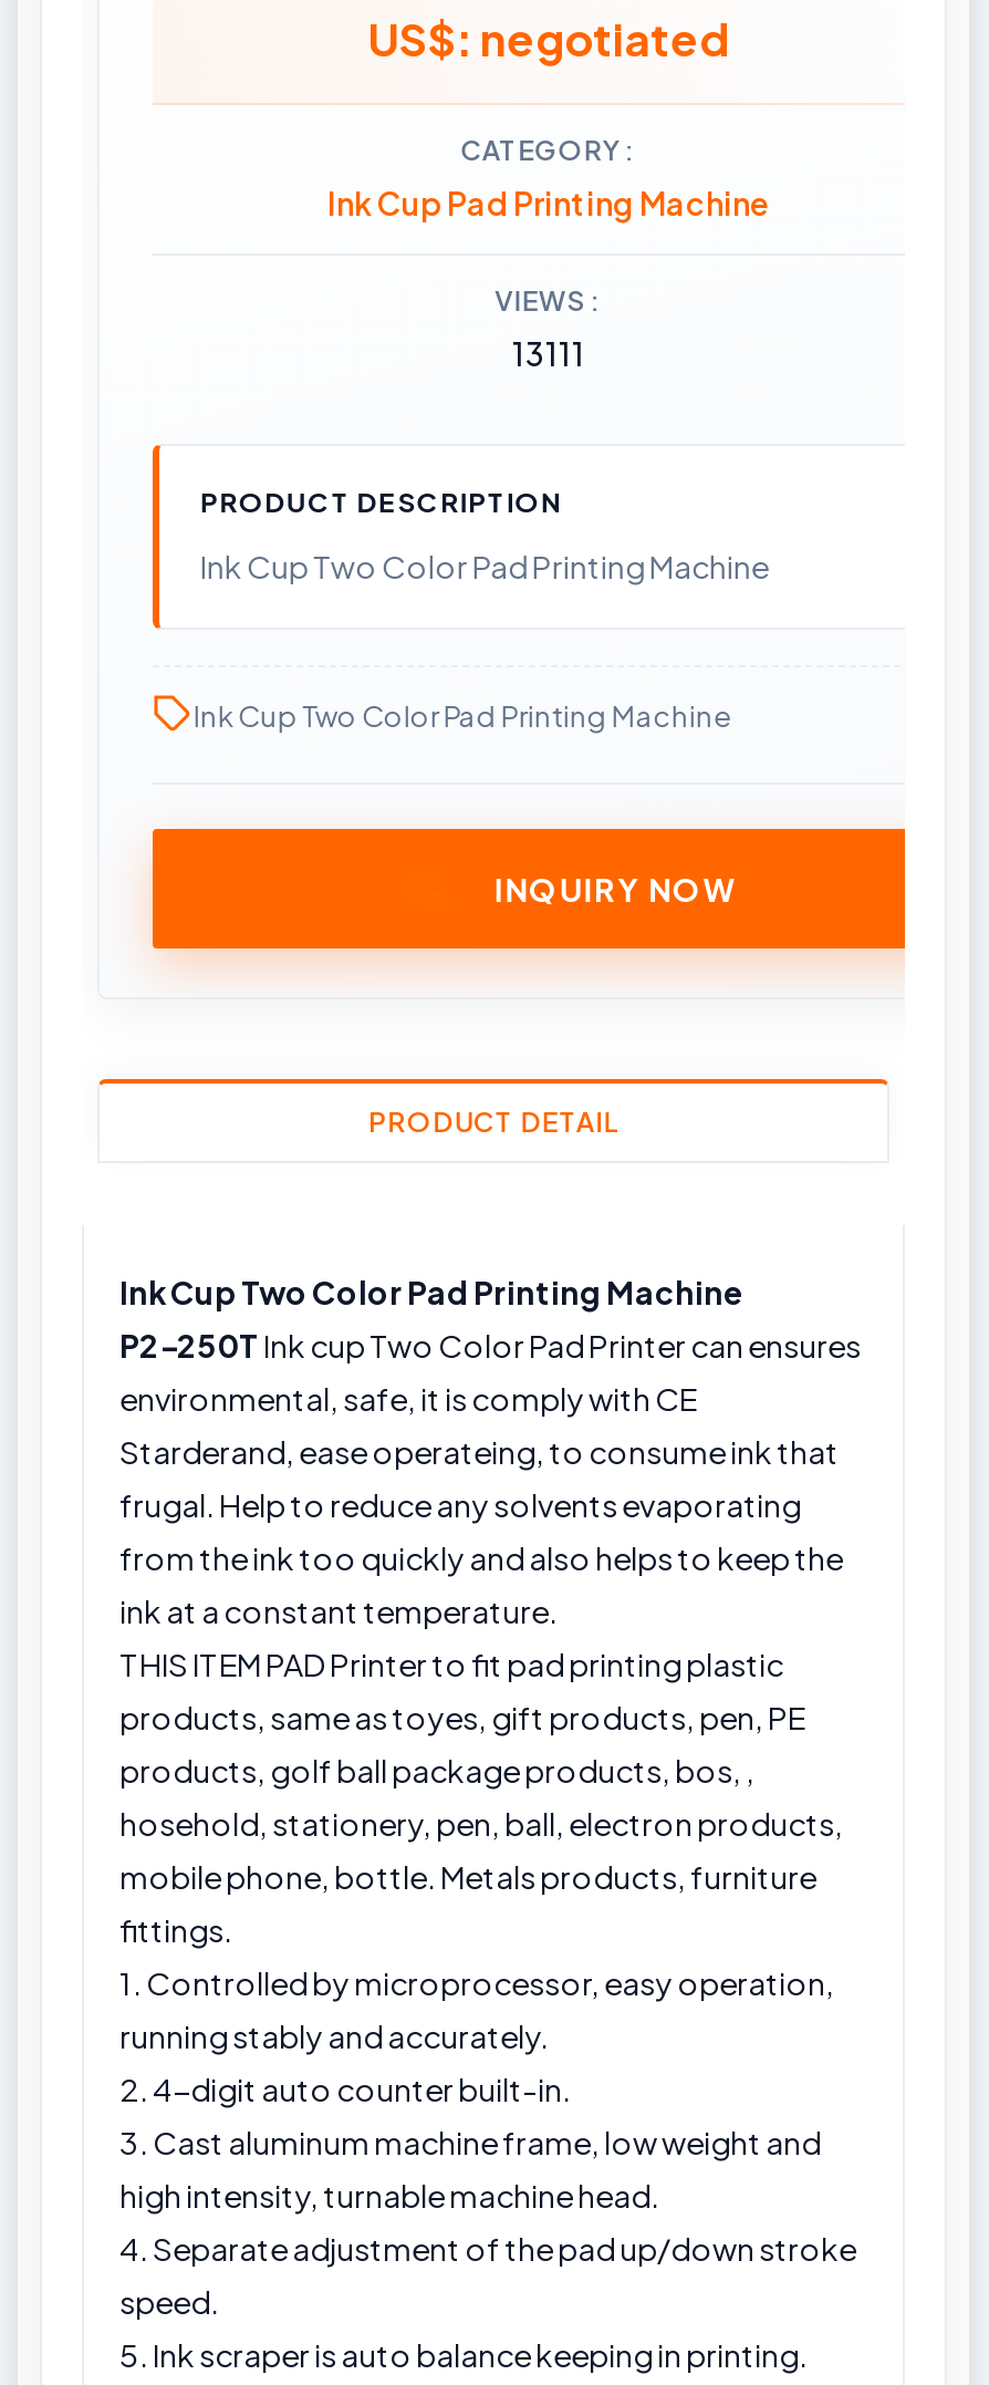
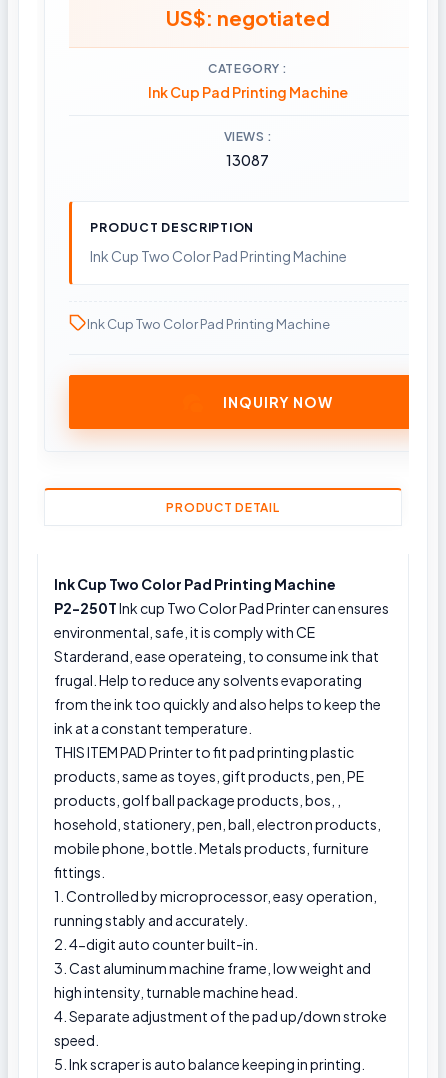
[512,334,585,374] 13111 -> [226,151,269,169] 13087

